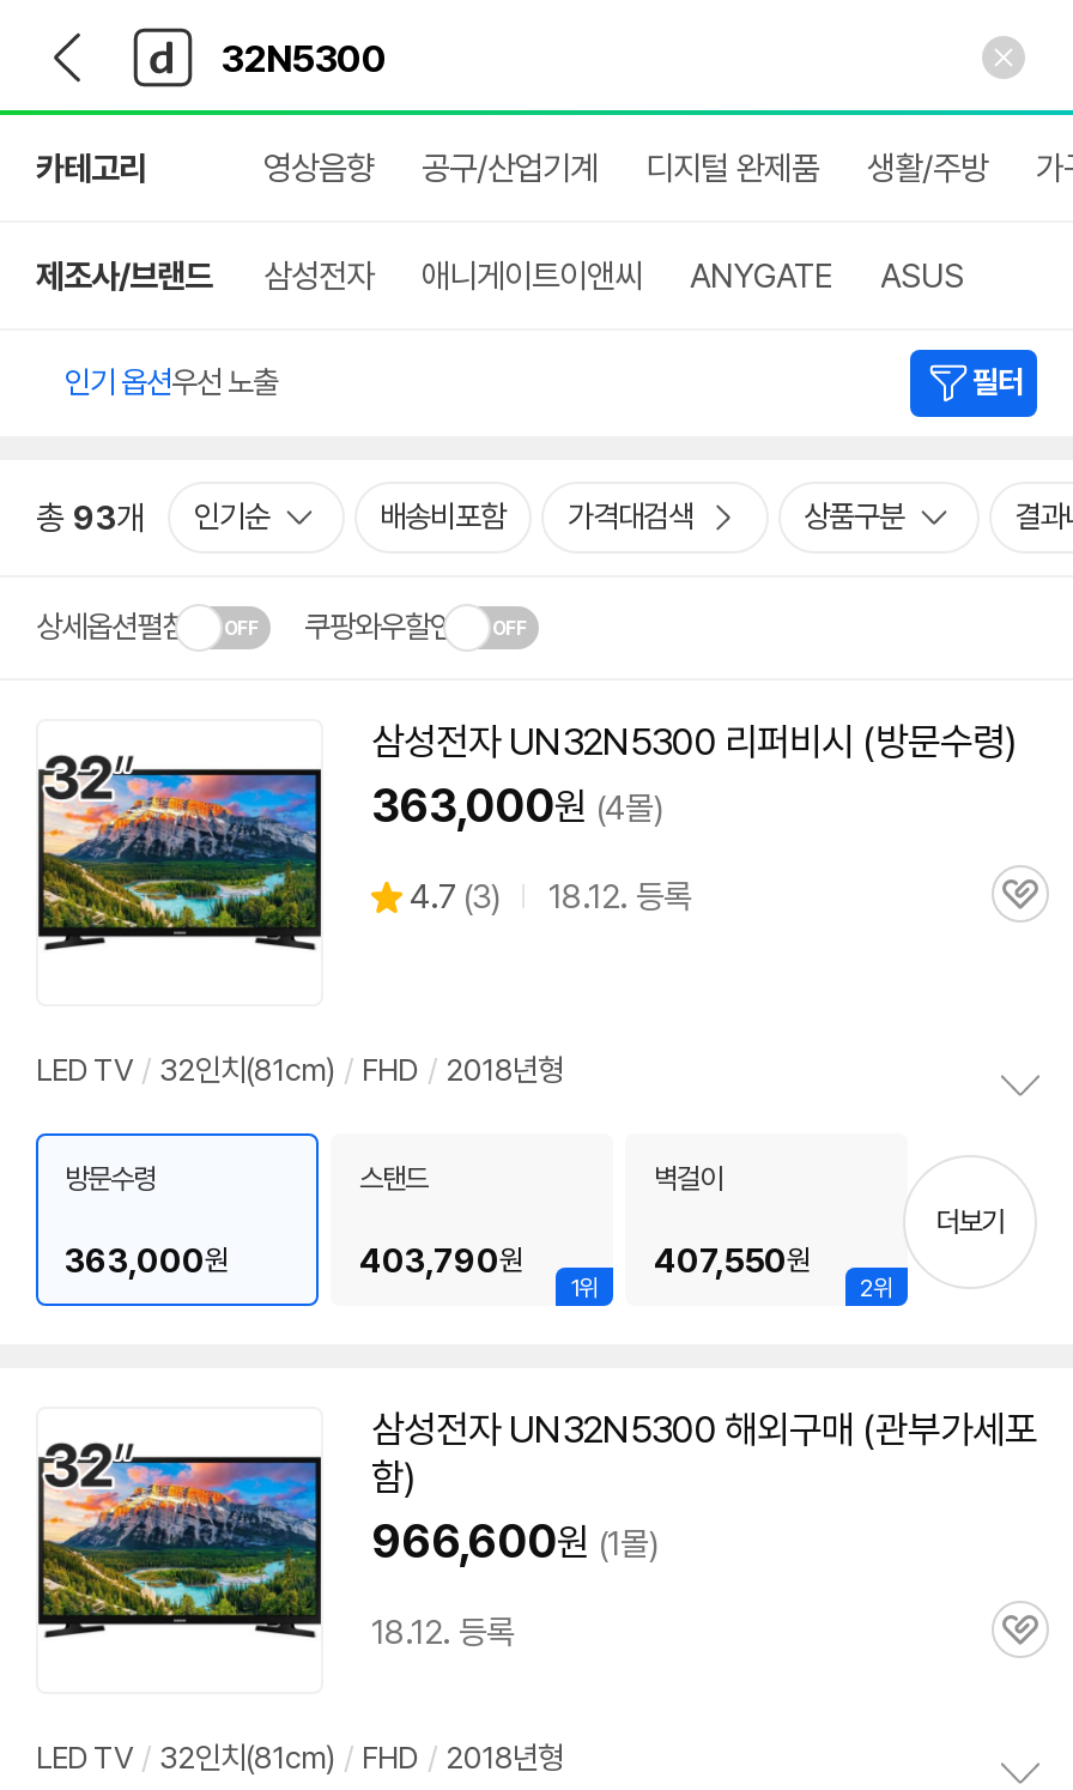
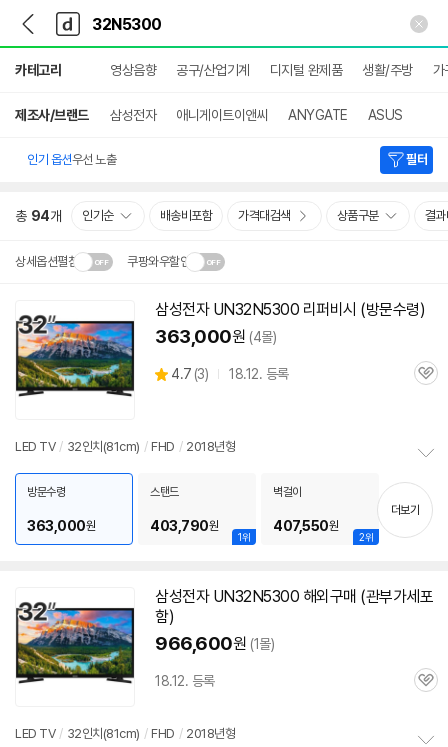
[36,498,269,537] 총 93개 인기순 -> [15,208,113,224] 총 94개 인기순

